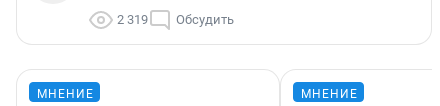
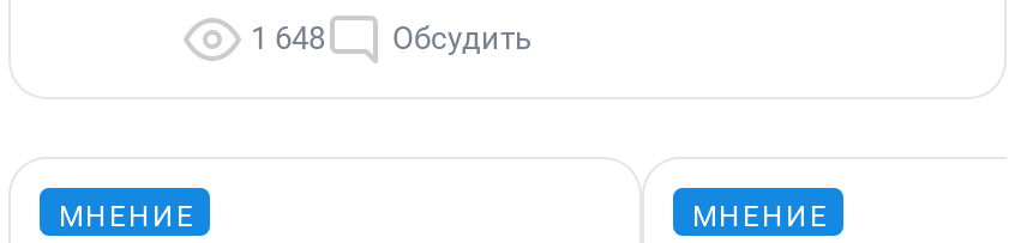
[117,12,234,27] 2 319 Обсудить -> [251,20,531,56] 1 648 Обсудить

